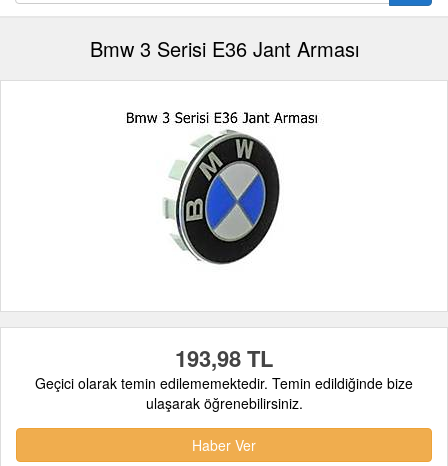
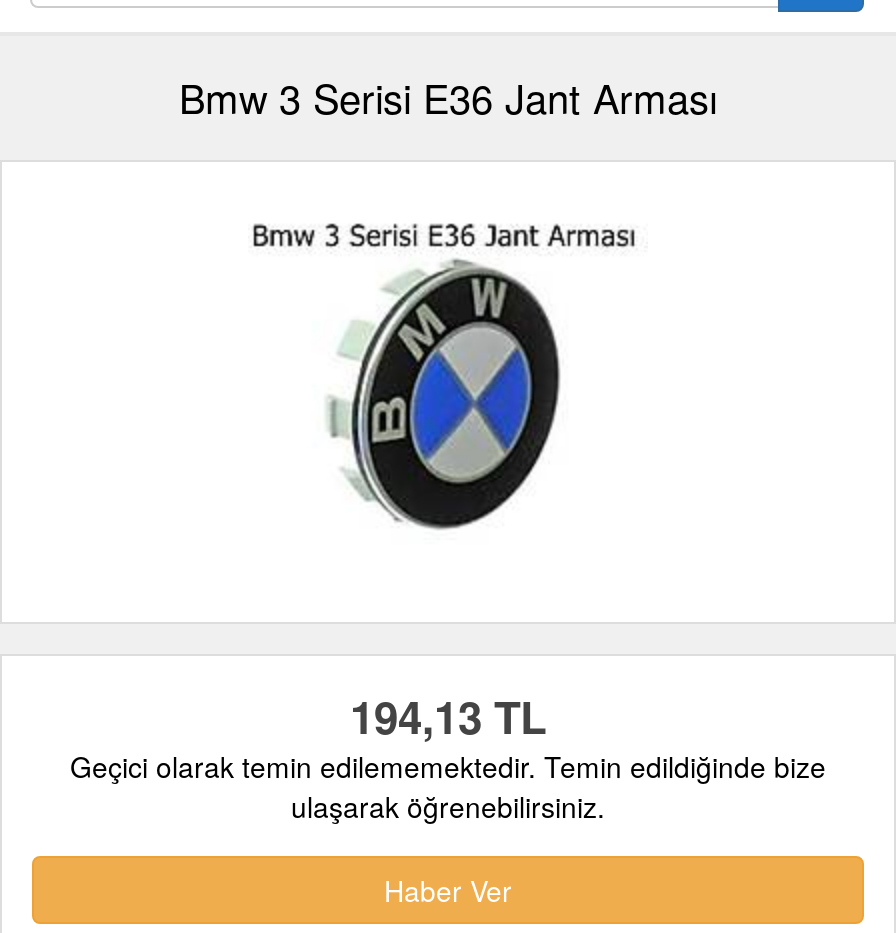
[175,342,273,374] 193,98 TL -> [350,684,546,748] 194,13 TL

